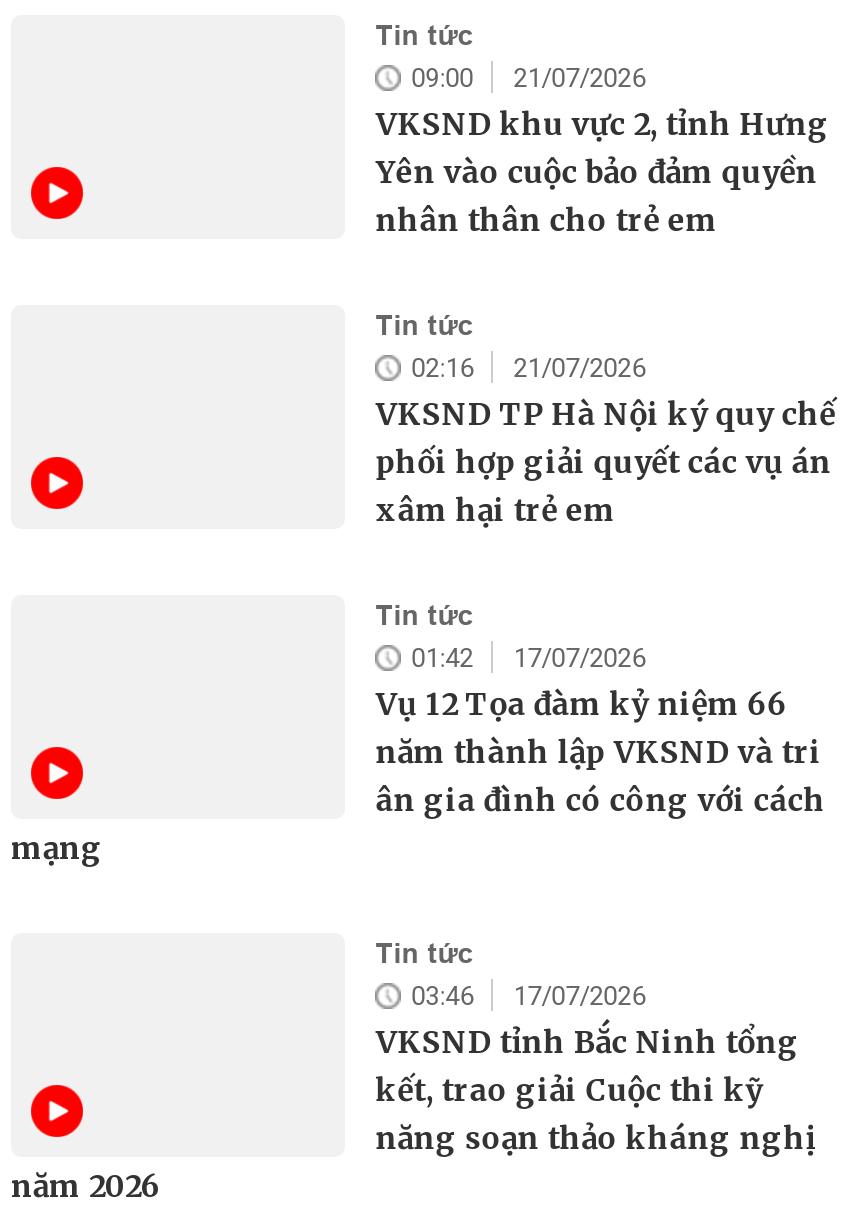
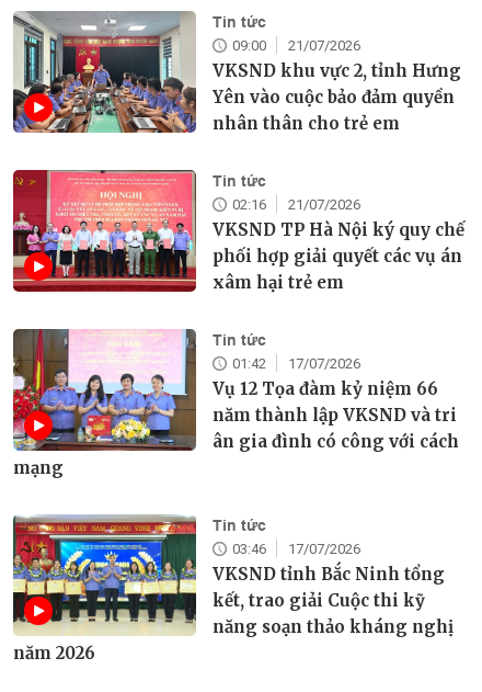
none -> [12,11,197,134] [image]
none -> [12,169,197,293] [image]
none -> [12,328,197,452] [image]
none -> [12,514,197,636] [image]

